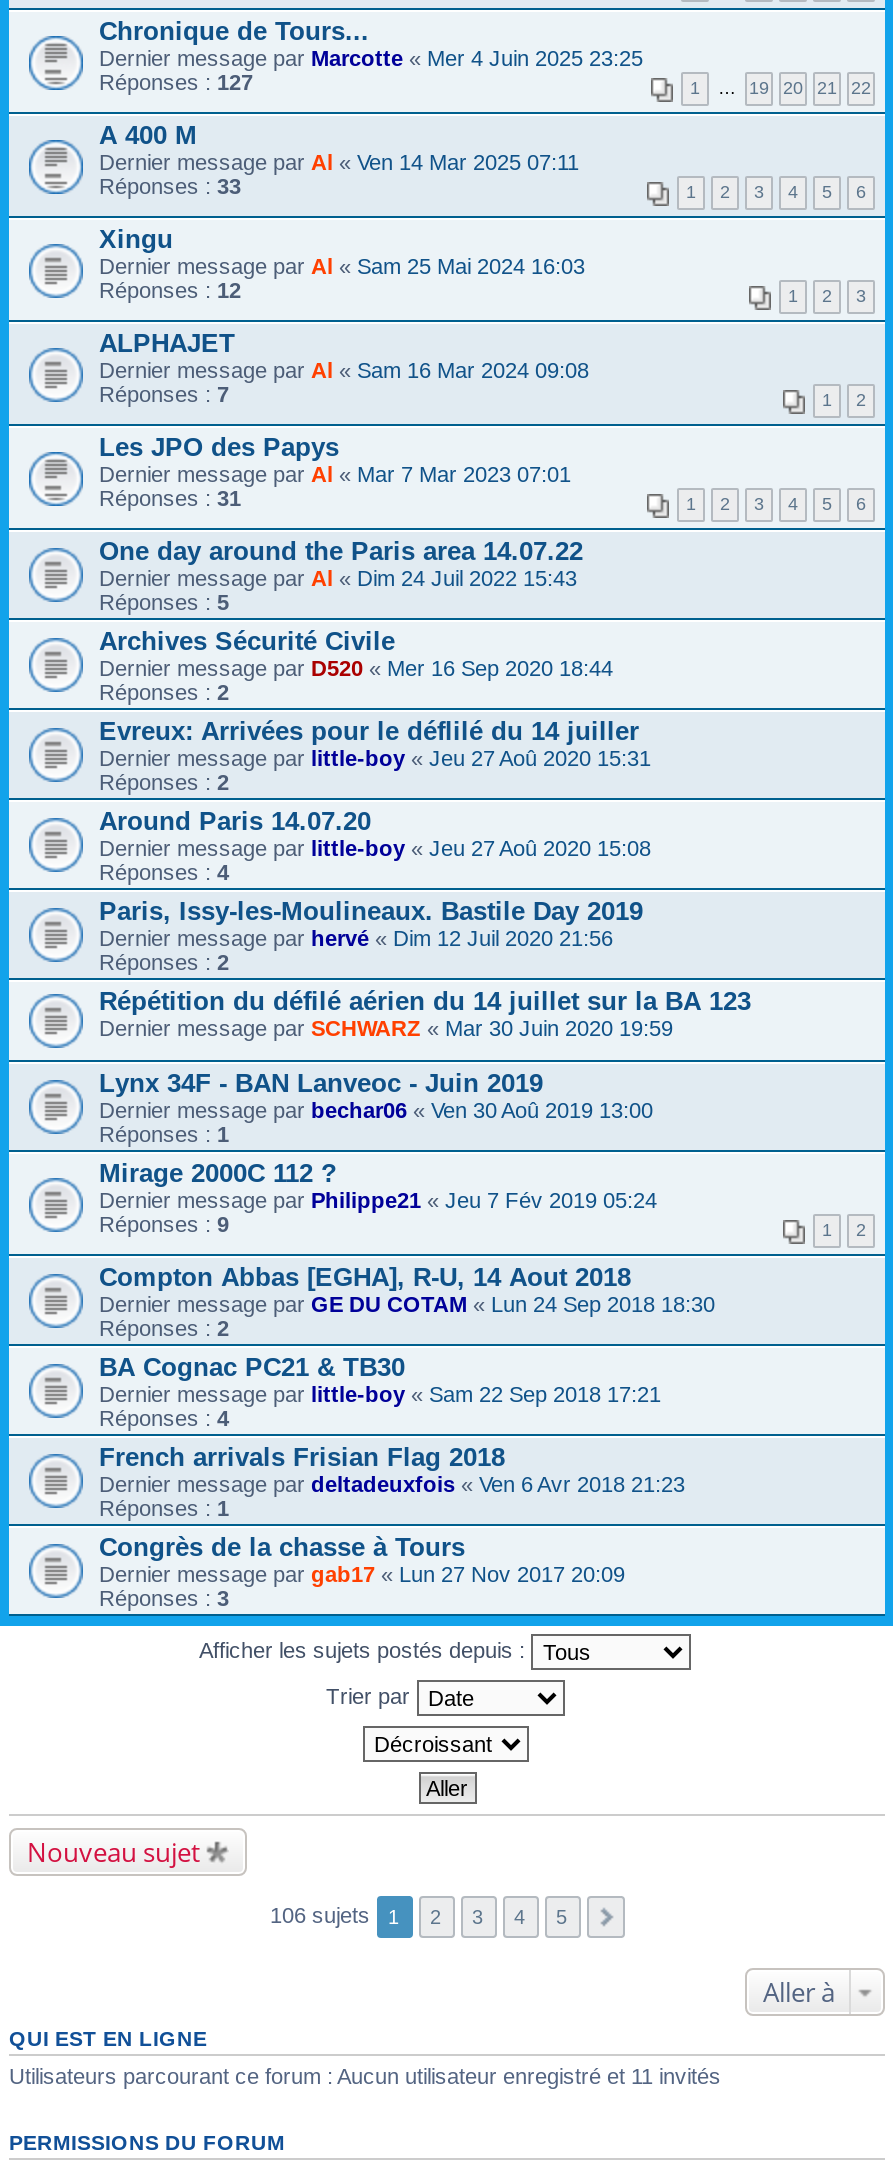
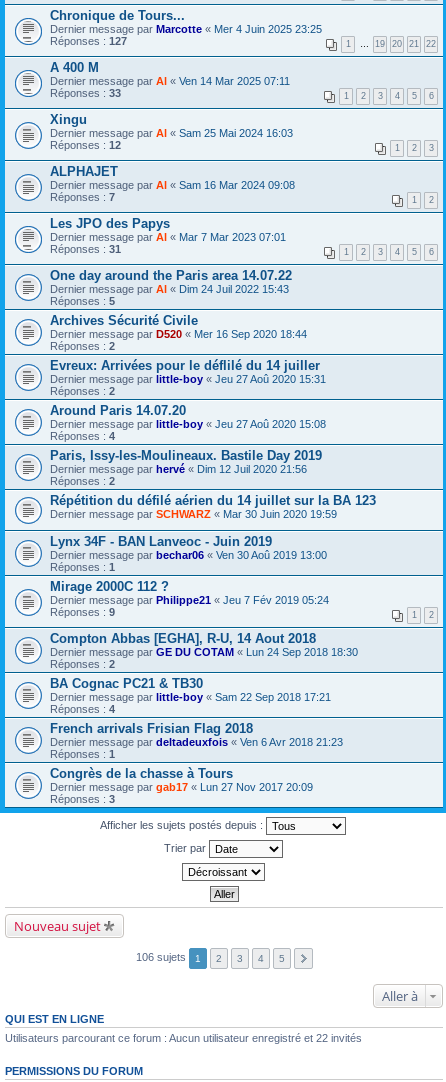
[9,2064,721,2088] Utilisateurs parcourant ce forum : Aucun utilisateur enregistré et 11 invités -> [5,1032,362,1044] Utilisateurs parcourant ce forum : Aucun utilisateur enregistré et 22 invités

